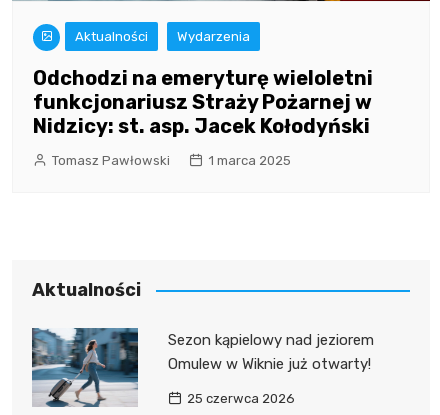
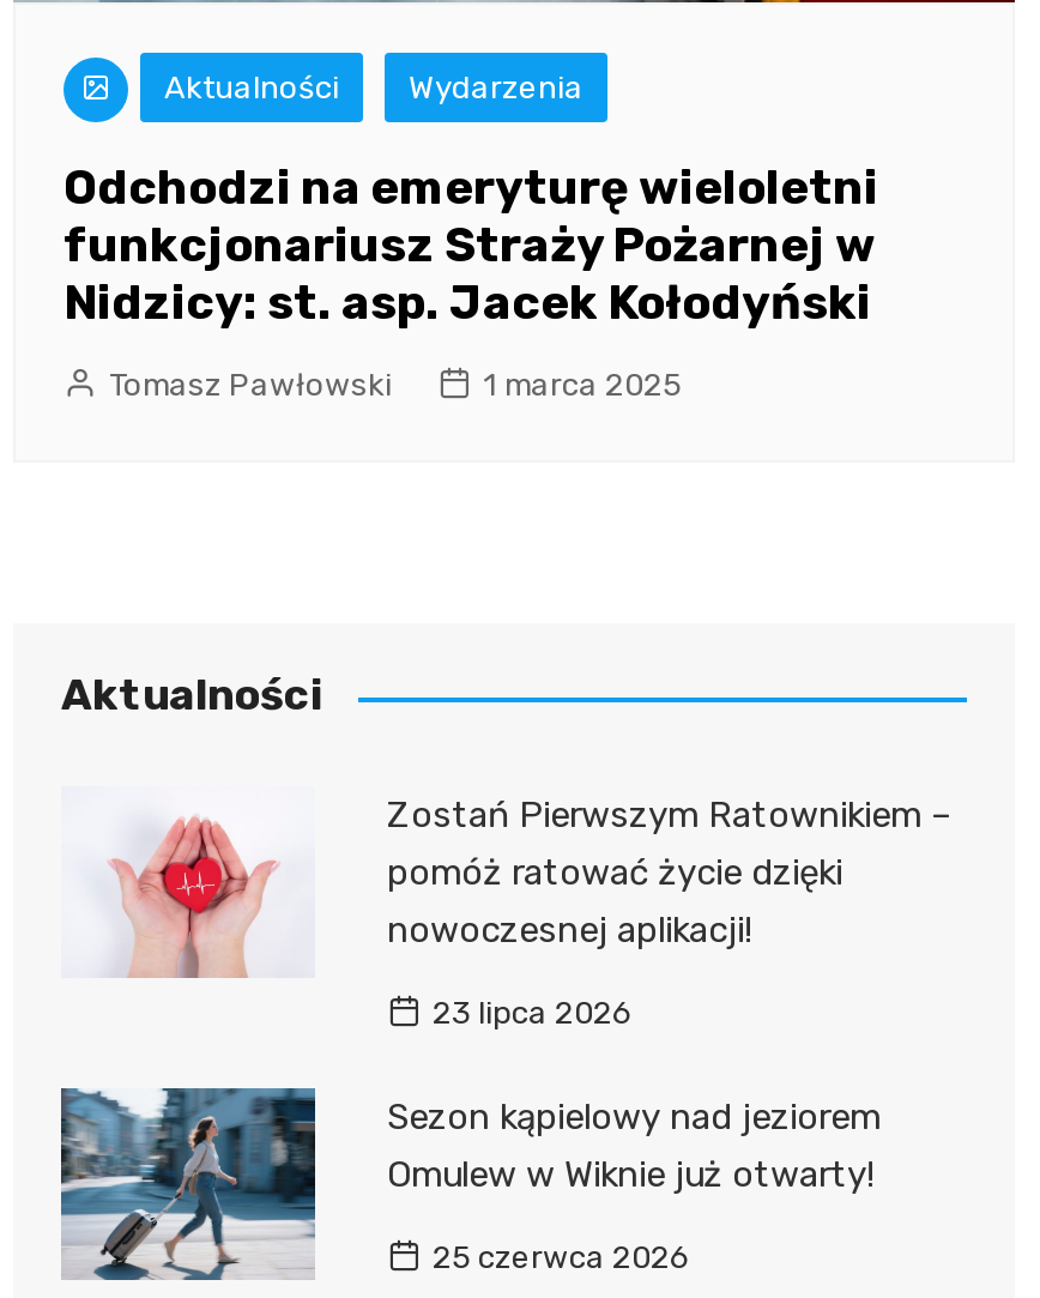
none -> [107,815,282,978] [image]
none -> [387,793,953,1031] Zostań Pierwszym Ratownikiem – | pomóż ratować życie dzięki | nowoczesnej aplikacji! | 23 lipca 2026

